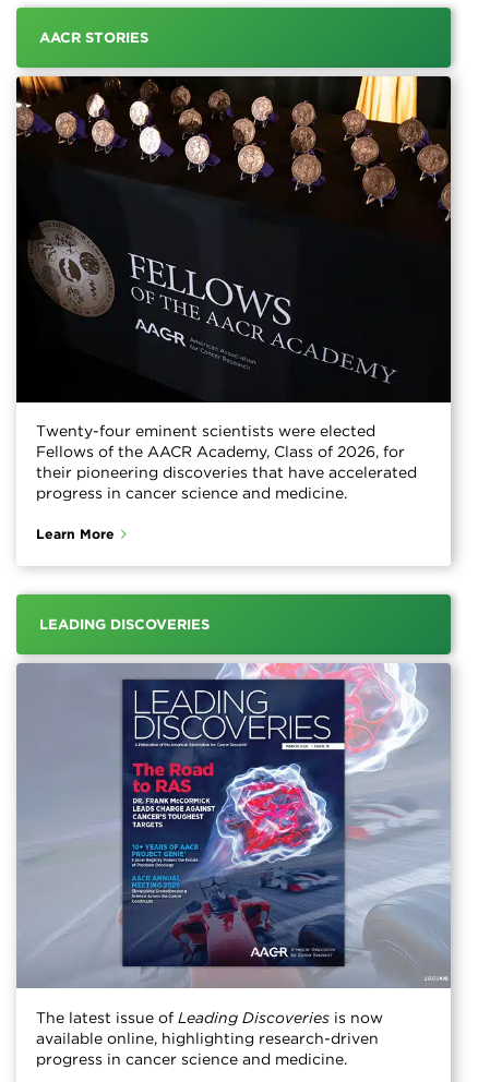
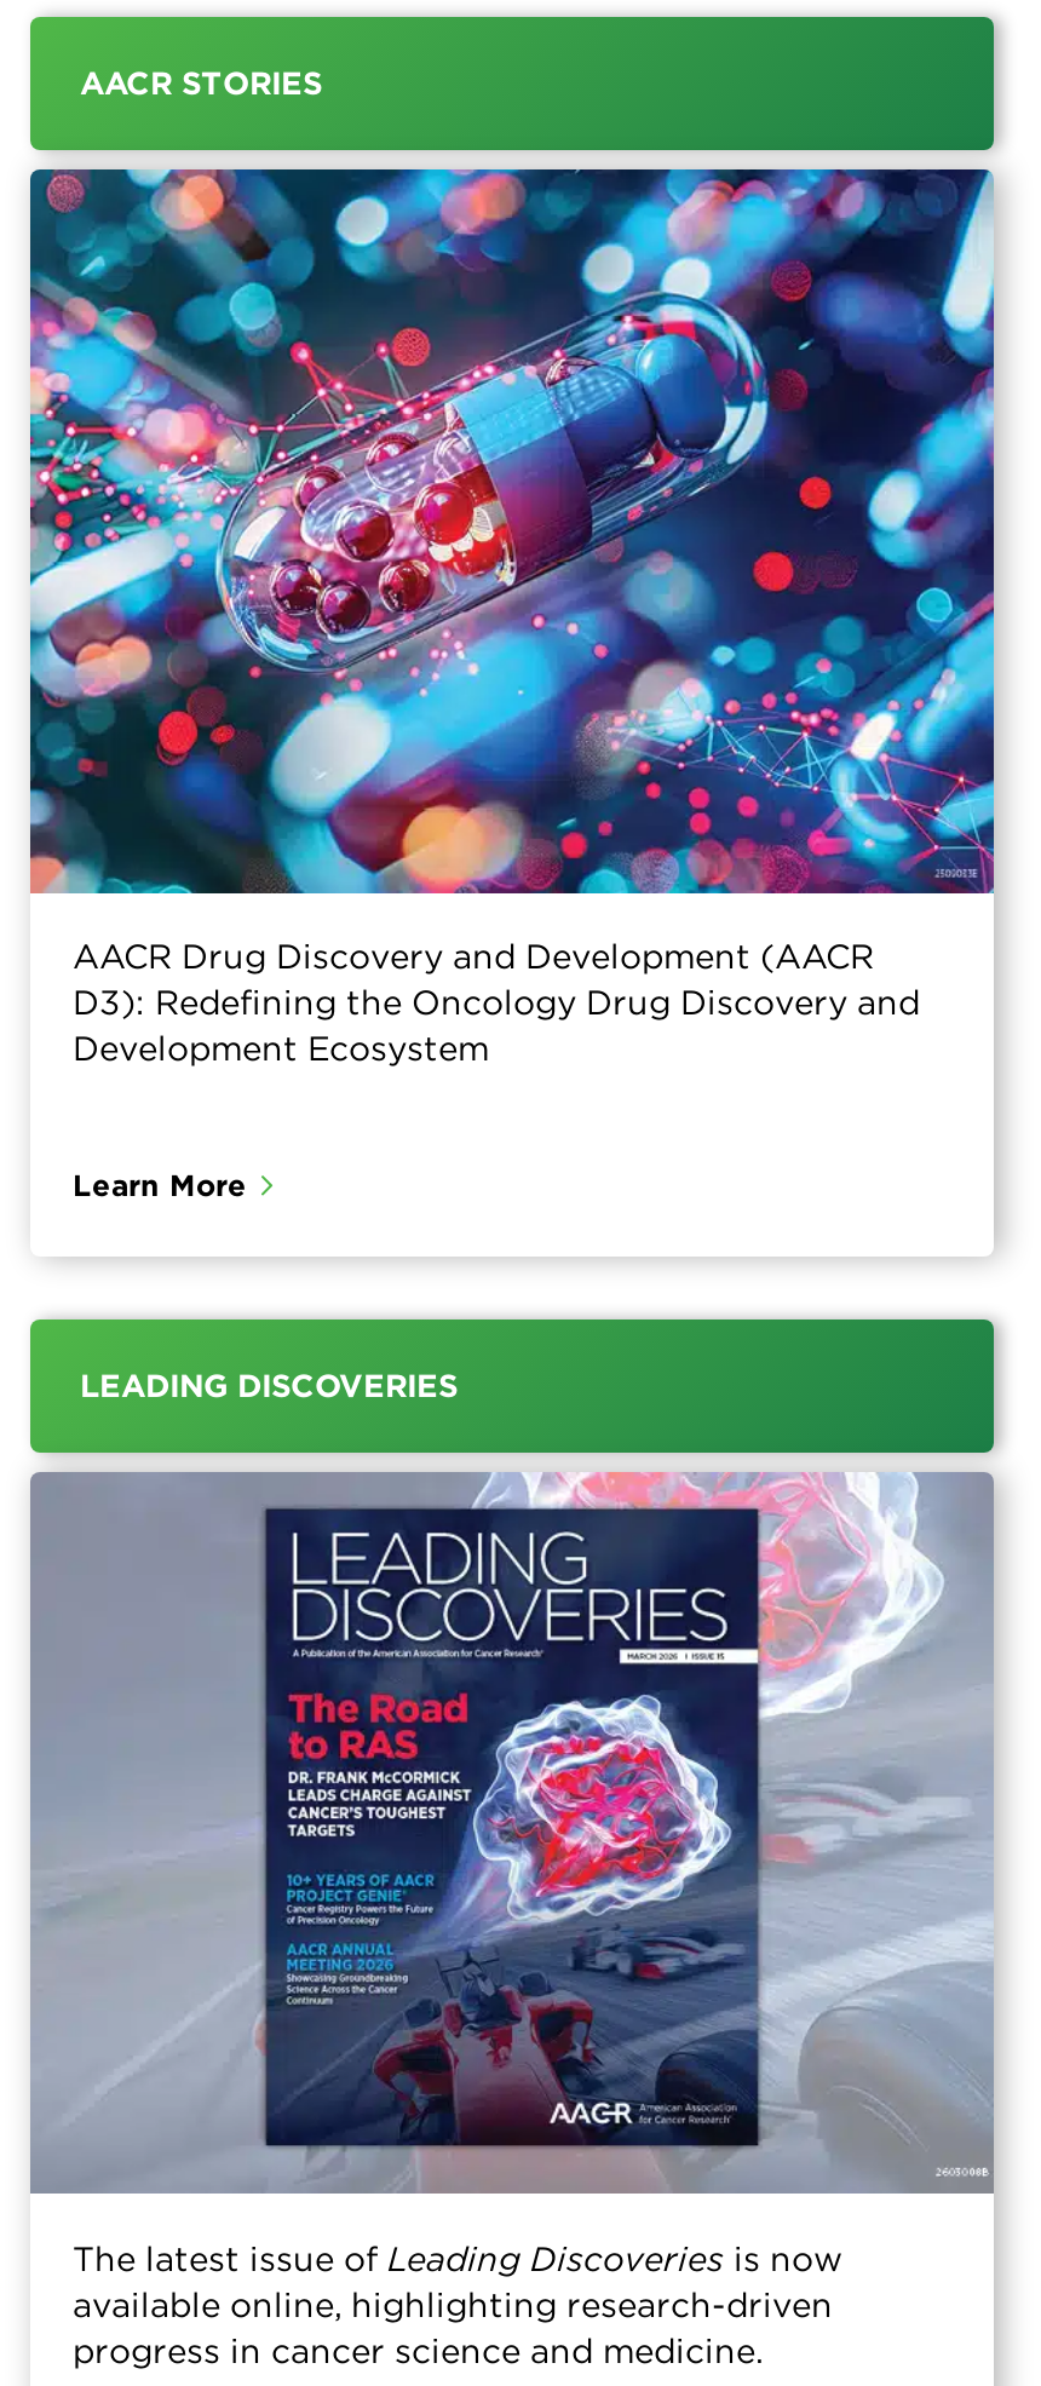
[15,75,452,502] [image] | Twenty-four eminent scientists were elected | Fellows of the AACR Academy, Class of 2026, for | their pioneering discoveries that have accelerated | progress in cancer science and medicine. -> [28,167,996,1068] [image] | AACR Drug Discovery and Development (AACR | D3): Redefining the Oncology Drug Discovery and | Development Ecosystem

